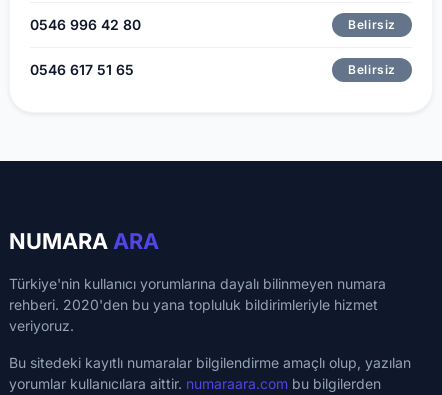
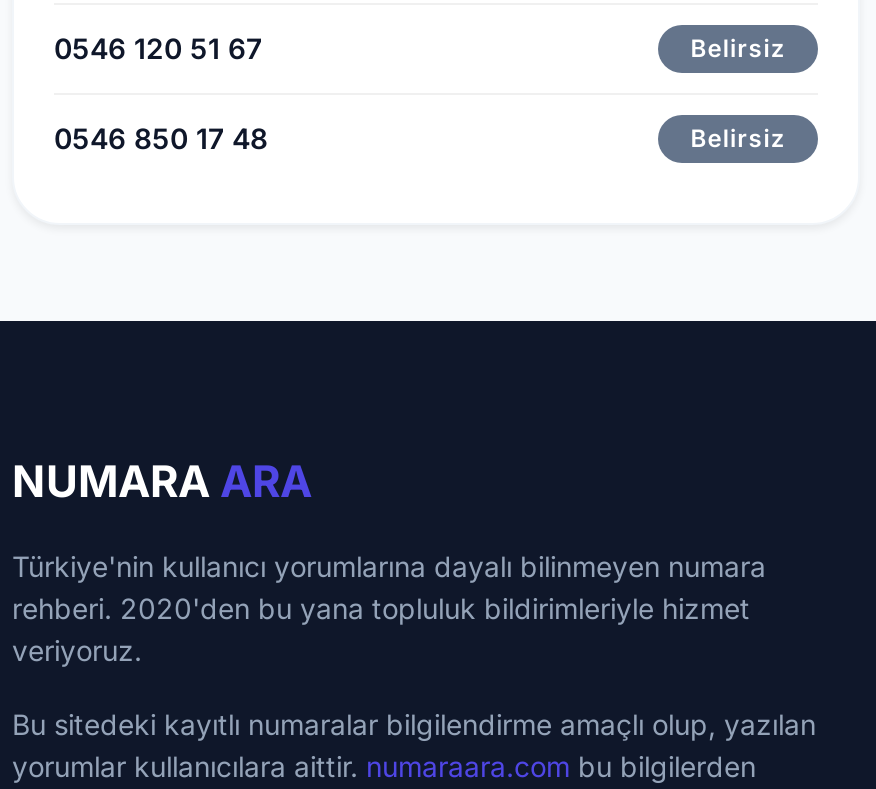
[30,16,141,33] 0546 996 42 80 -> [54,31,262,65] 0546 120 51 67
[30,61,134,78] 0546 617 51 65 -> [54,121,268,155] 0546 850 17 48

